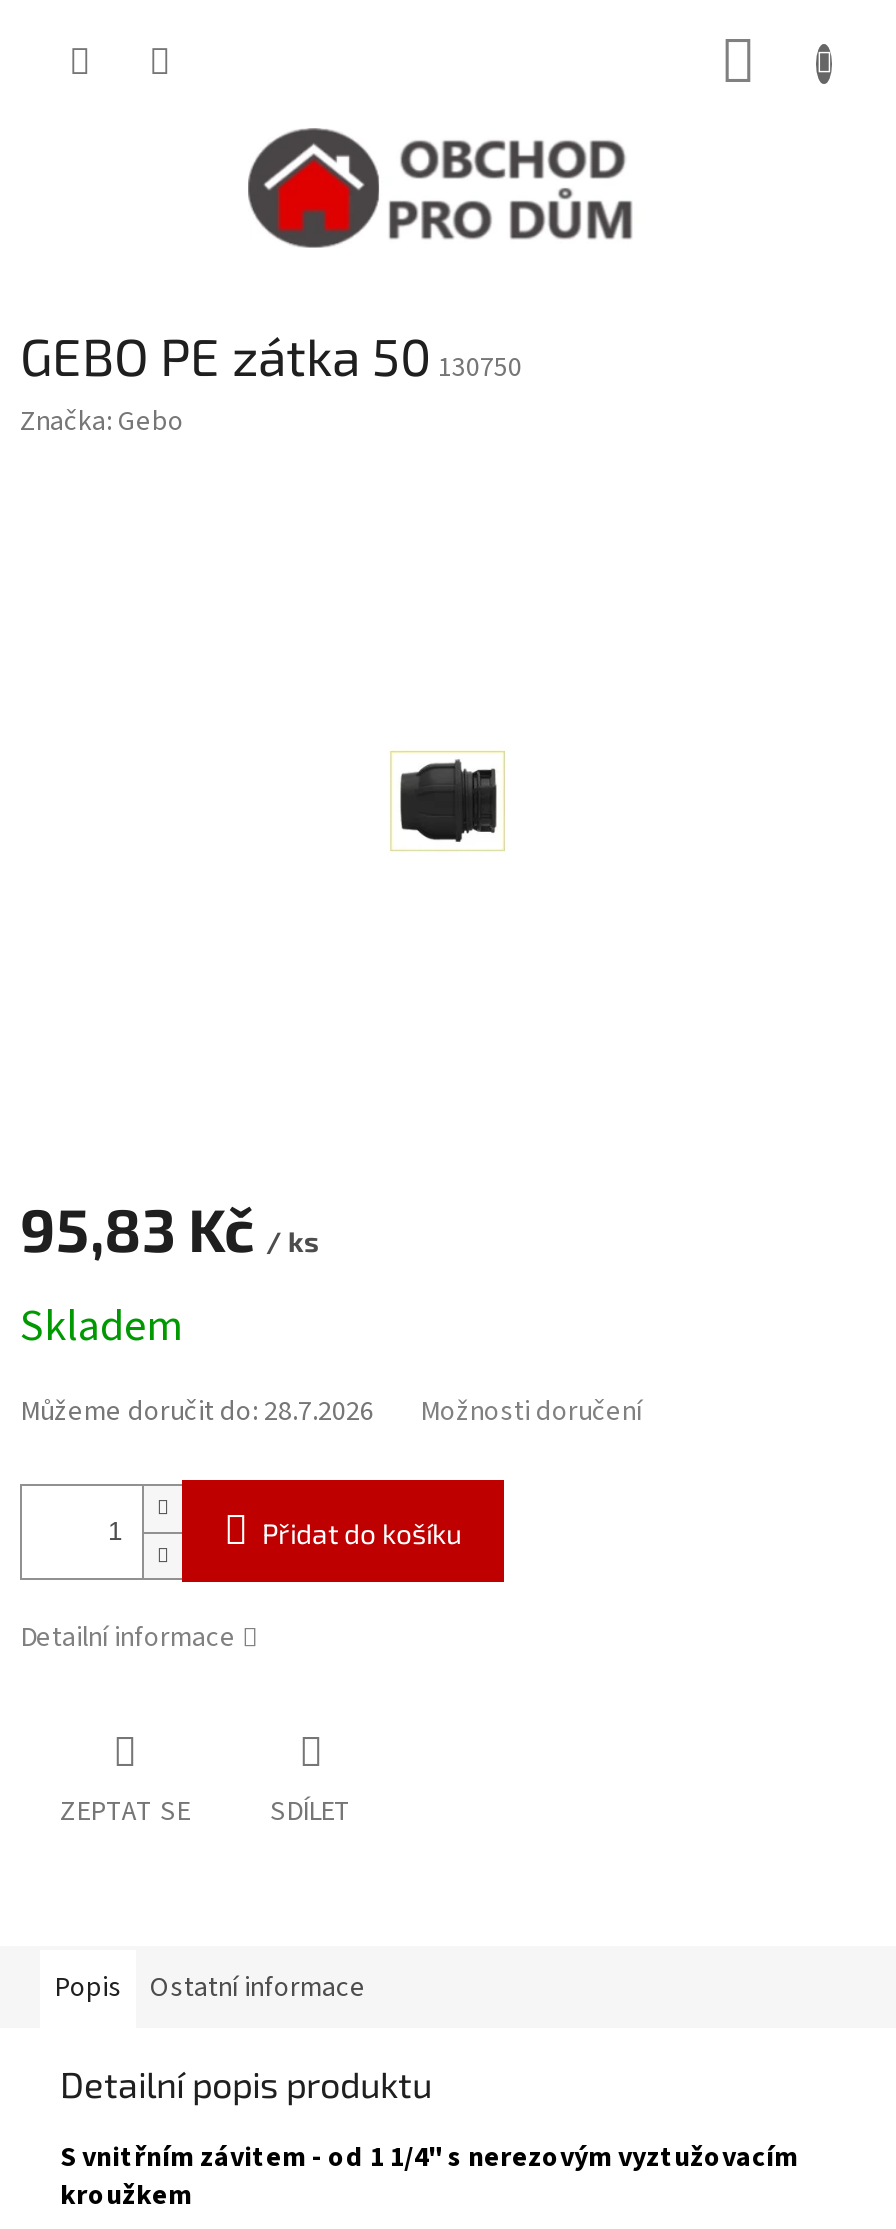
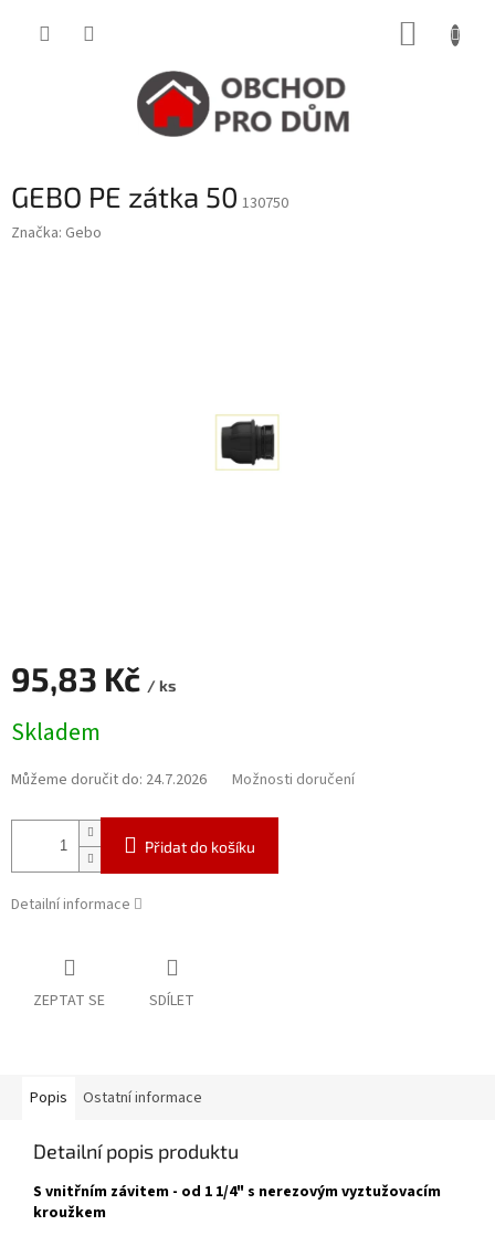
[20,1393,374,1433] Můžeme doručit do: 28.7.2026 -> [11,769,207,791] Můžeme doručit do: 24.7.2026

